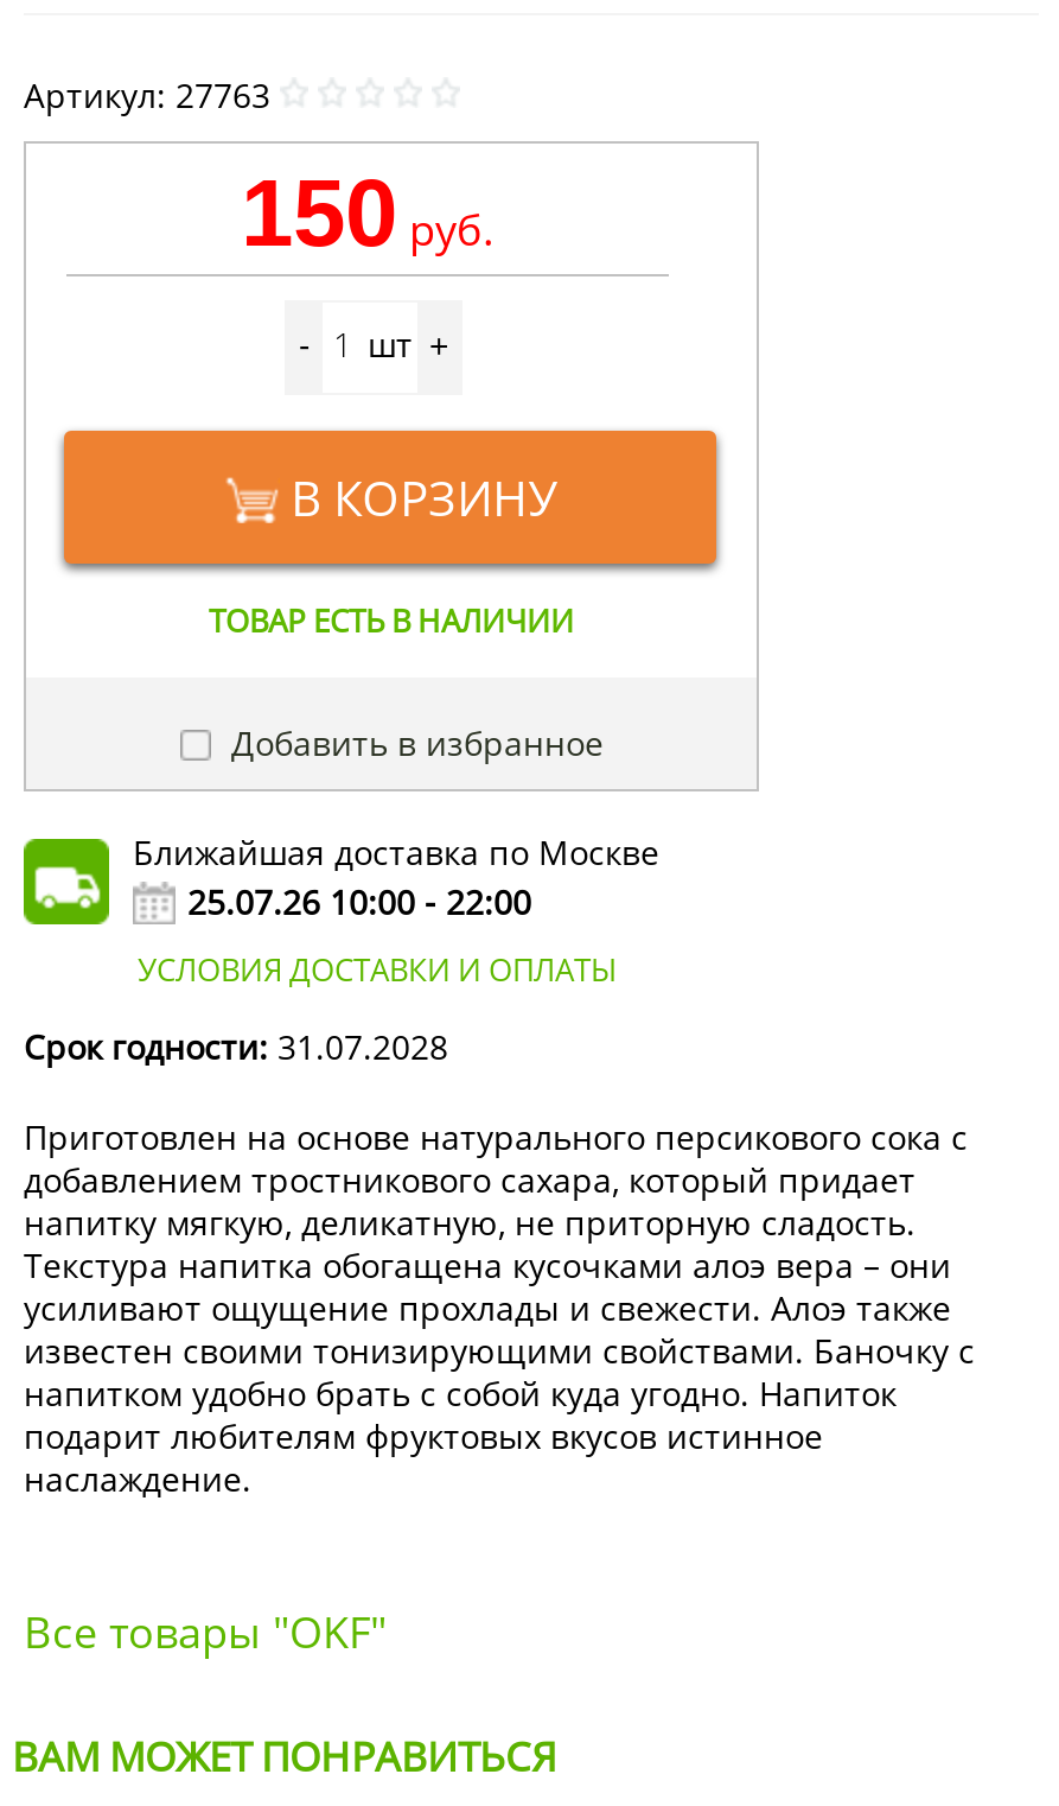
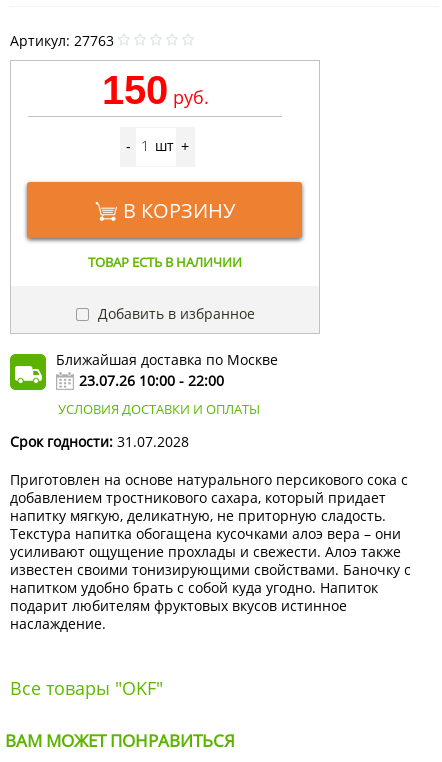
[187,880,531,926] 25.07.26 10:00 - 22:00 -> [79,371,224,390] 23.07.26 10:00 - 22:00

